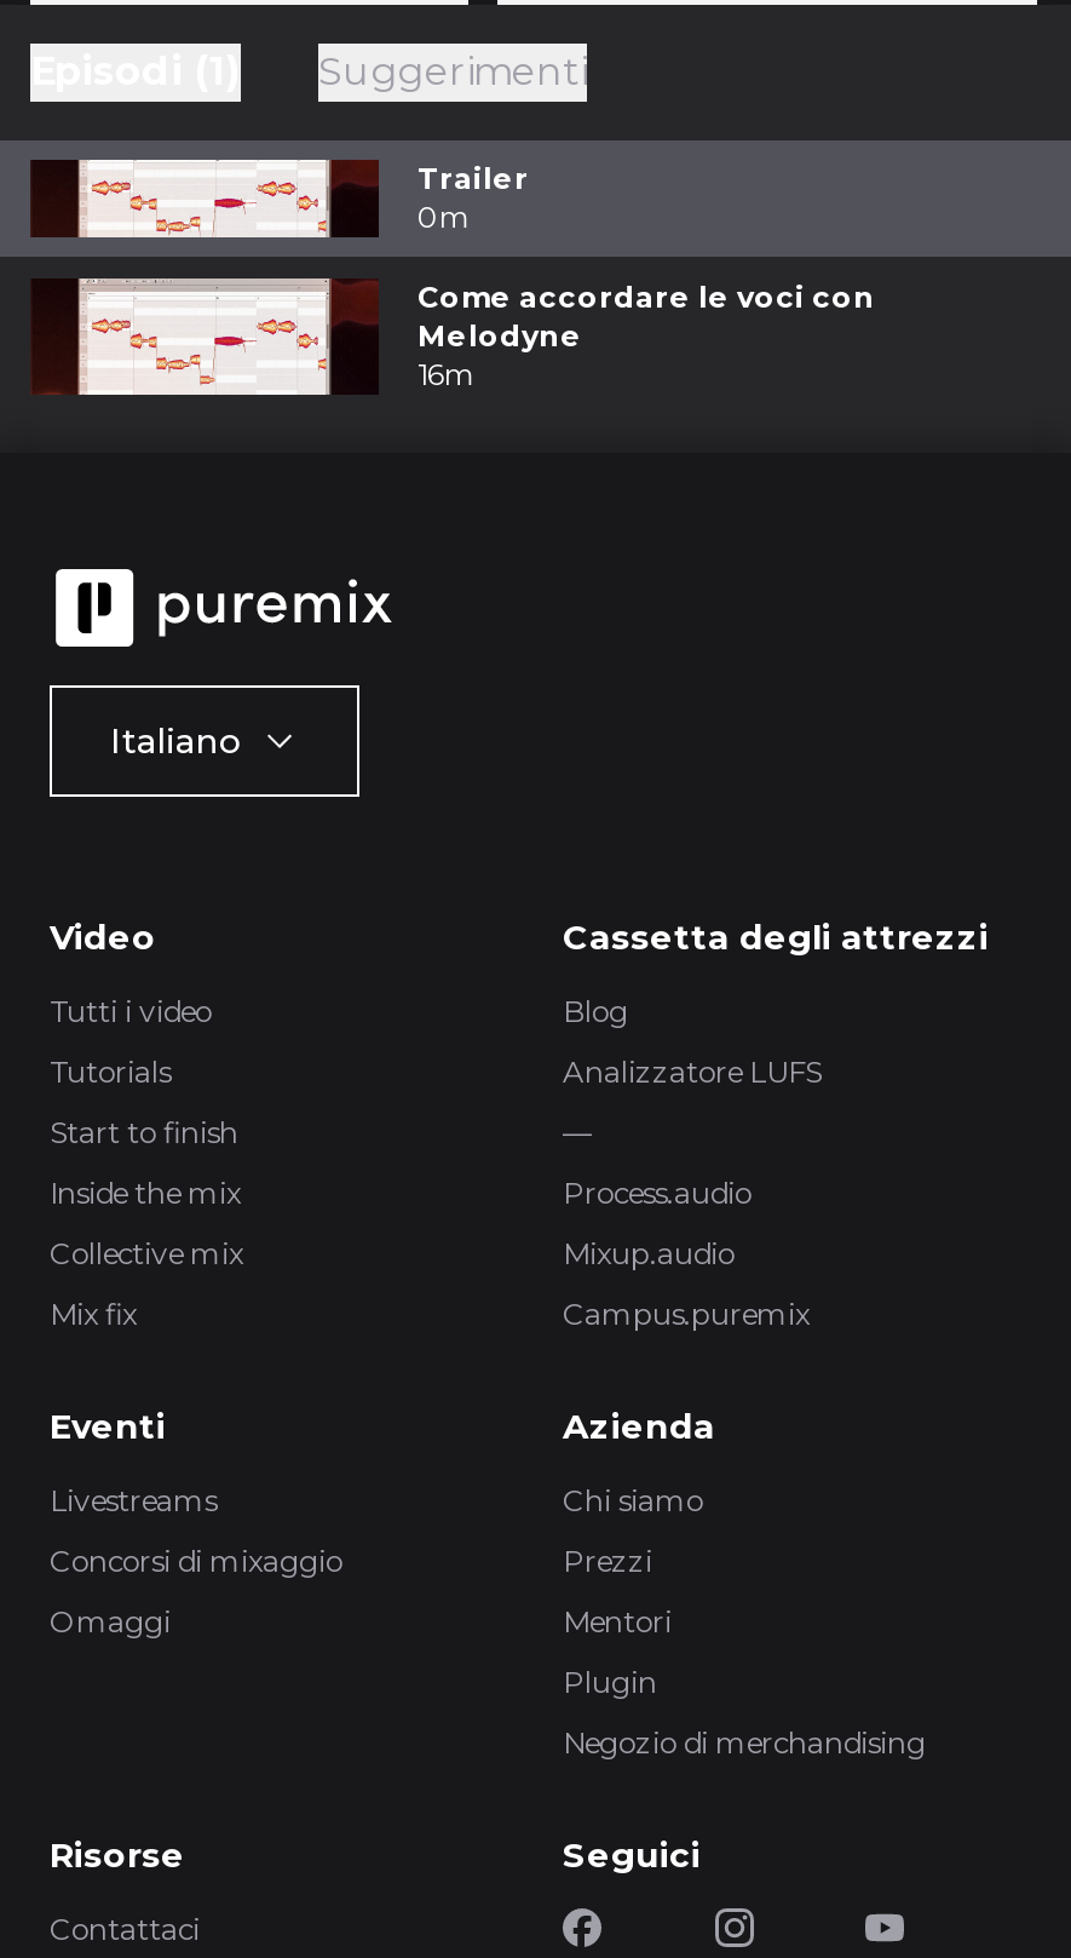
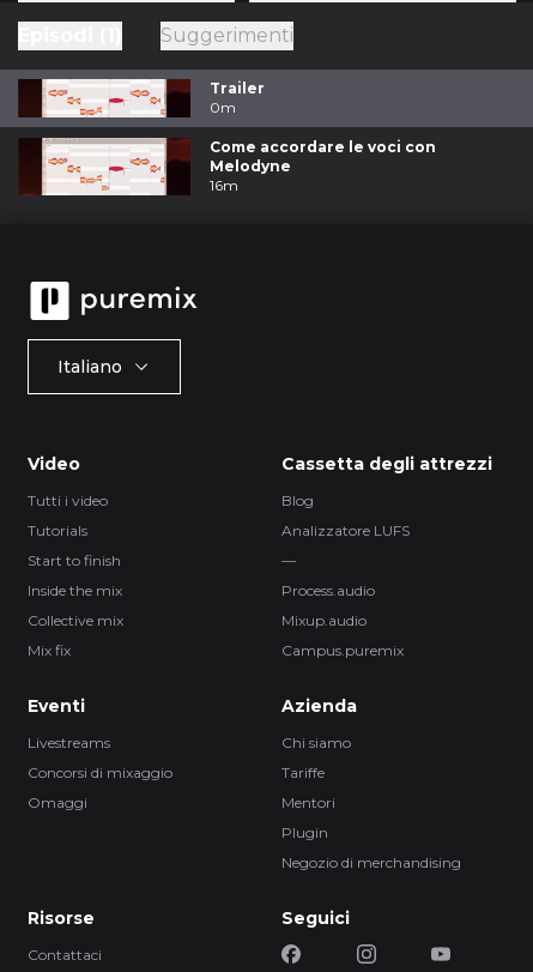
[563,1543,652,1579] Prezzi -> [281,763,325,781] Tariffe

